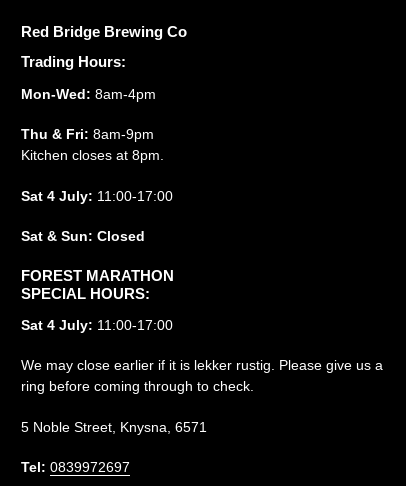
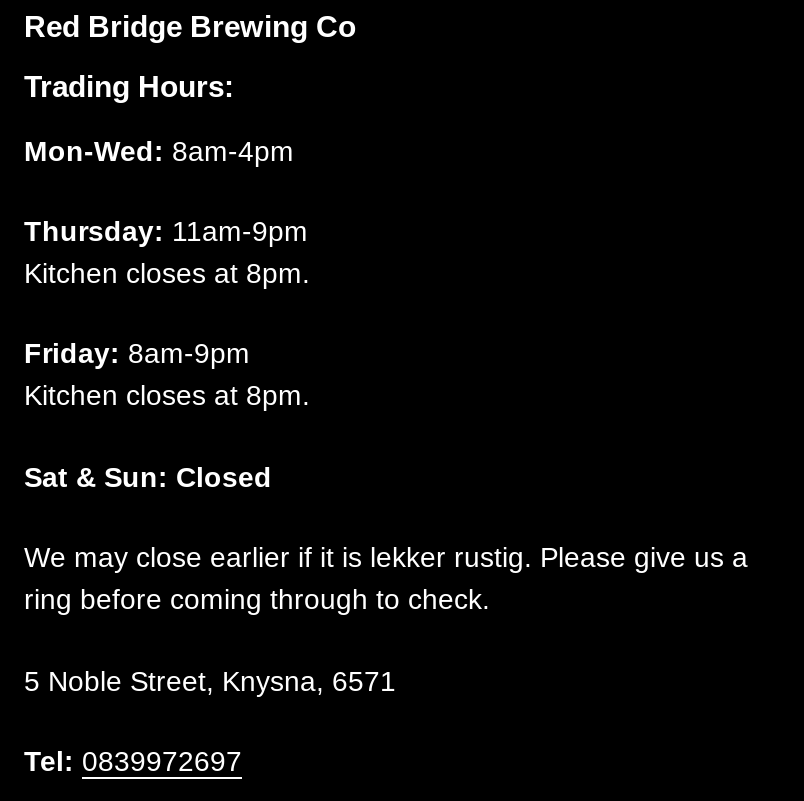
[21,126,154,142] Thu & Fri: 8am-9pm -> [24,215,308,247] Thursday: 11am-9pm
[21,188,173,204] Sat 4 July: 11:00-17:00 -> [24,338,310,412] Friday: 8am-9pm | Kitchen closes at 8pm.
moved [21,228,145,244] -> [24,461,272,493]: Sat & Sun: Closed
[21,266,174,333] FOREST MARATHON | SPECIAL HOURS: | Sat 4 July: 11:00-17:00 -> none

